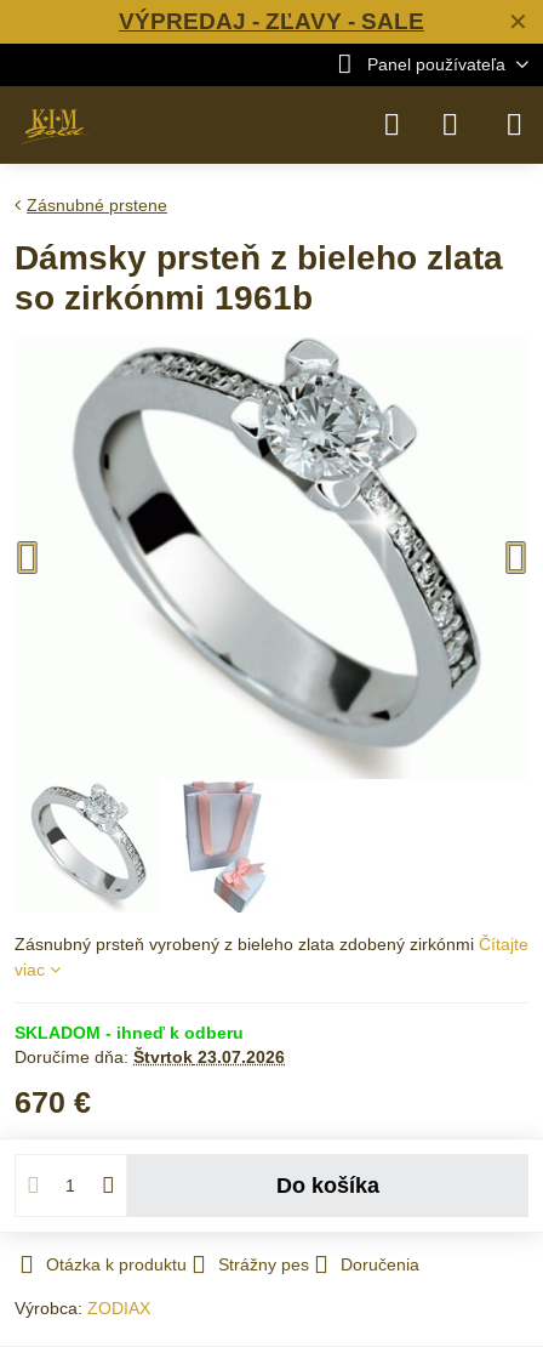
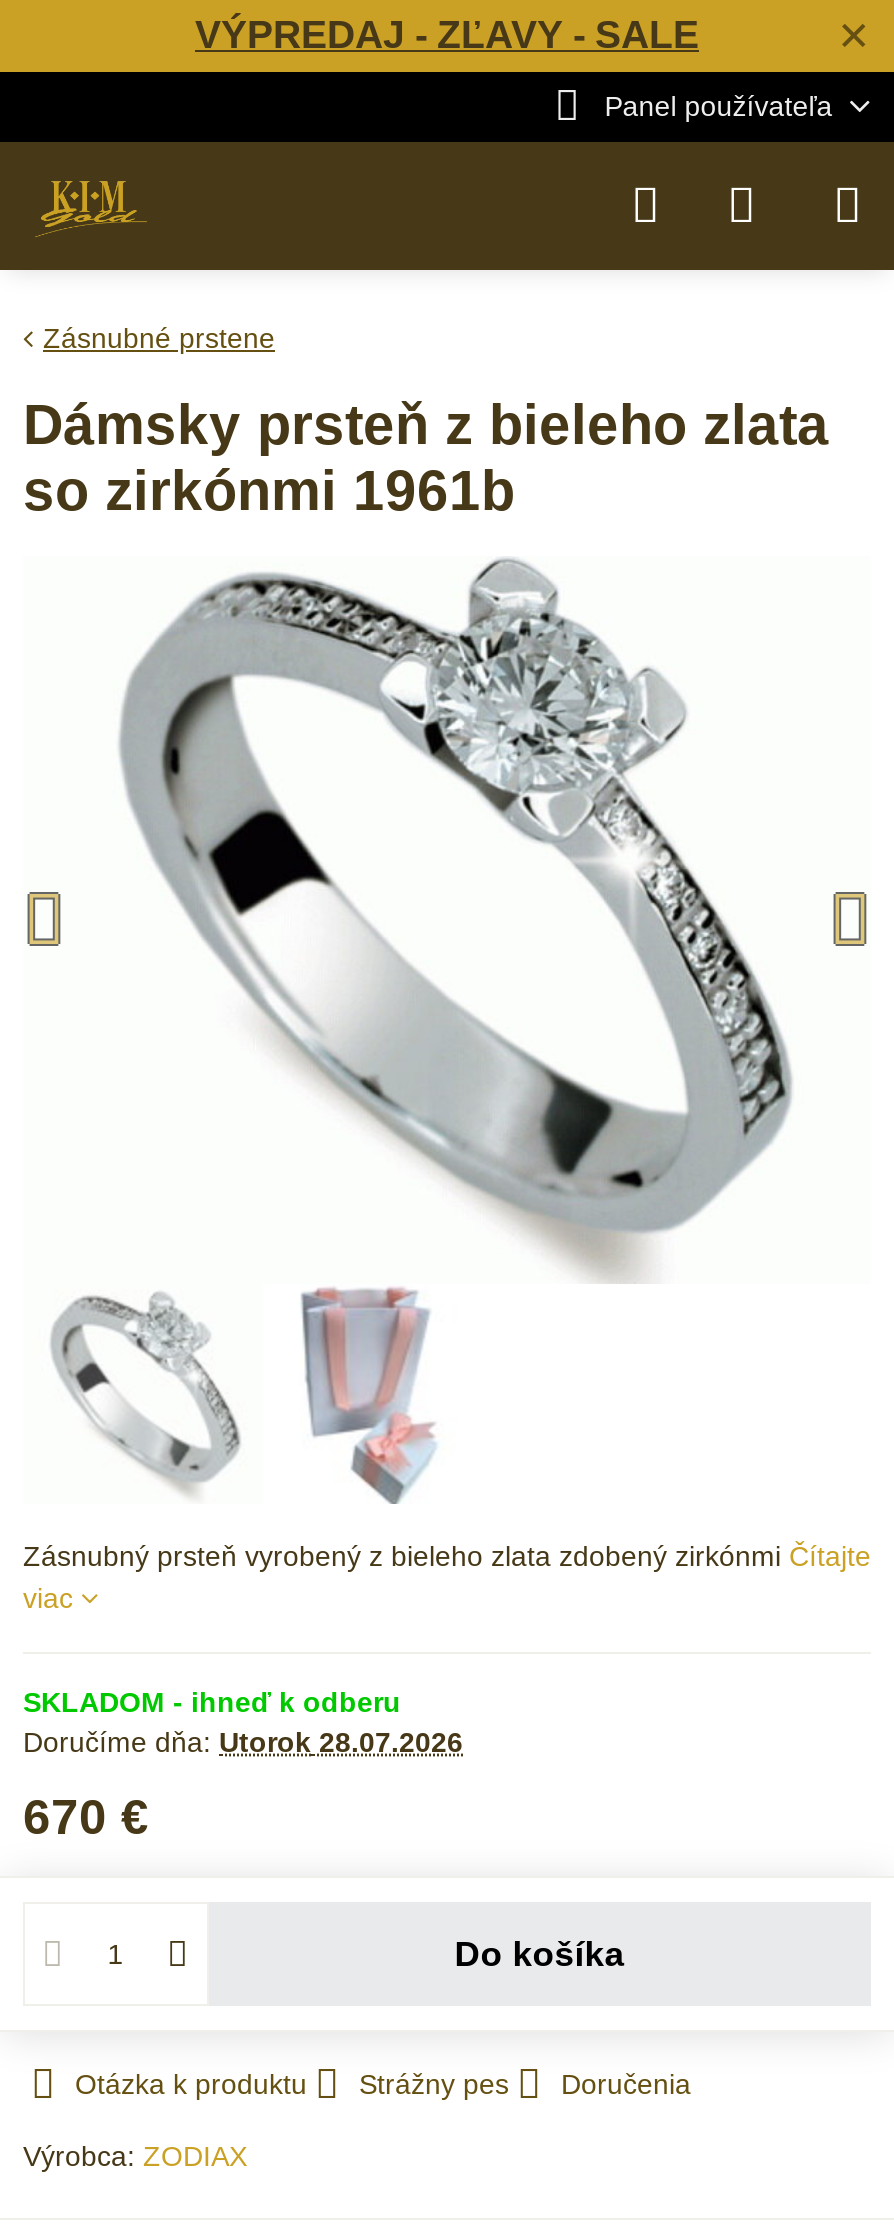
[15,1047,285,1067] Doručíme dňa: Štvrtok 23.07.2026 -> [23,1726,463,1758] Doručíme dňa: Utorok 28.07.2026

